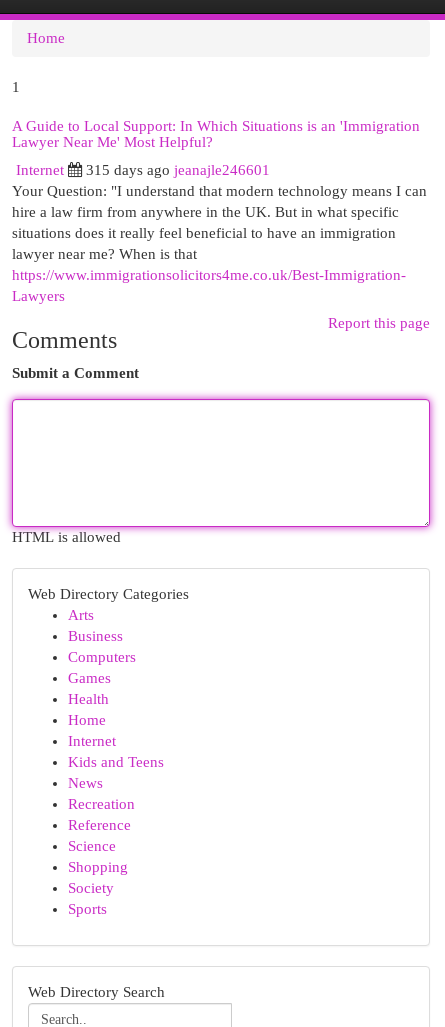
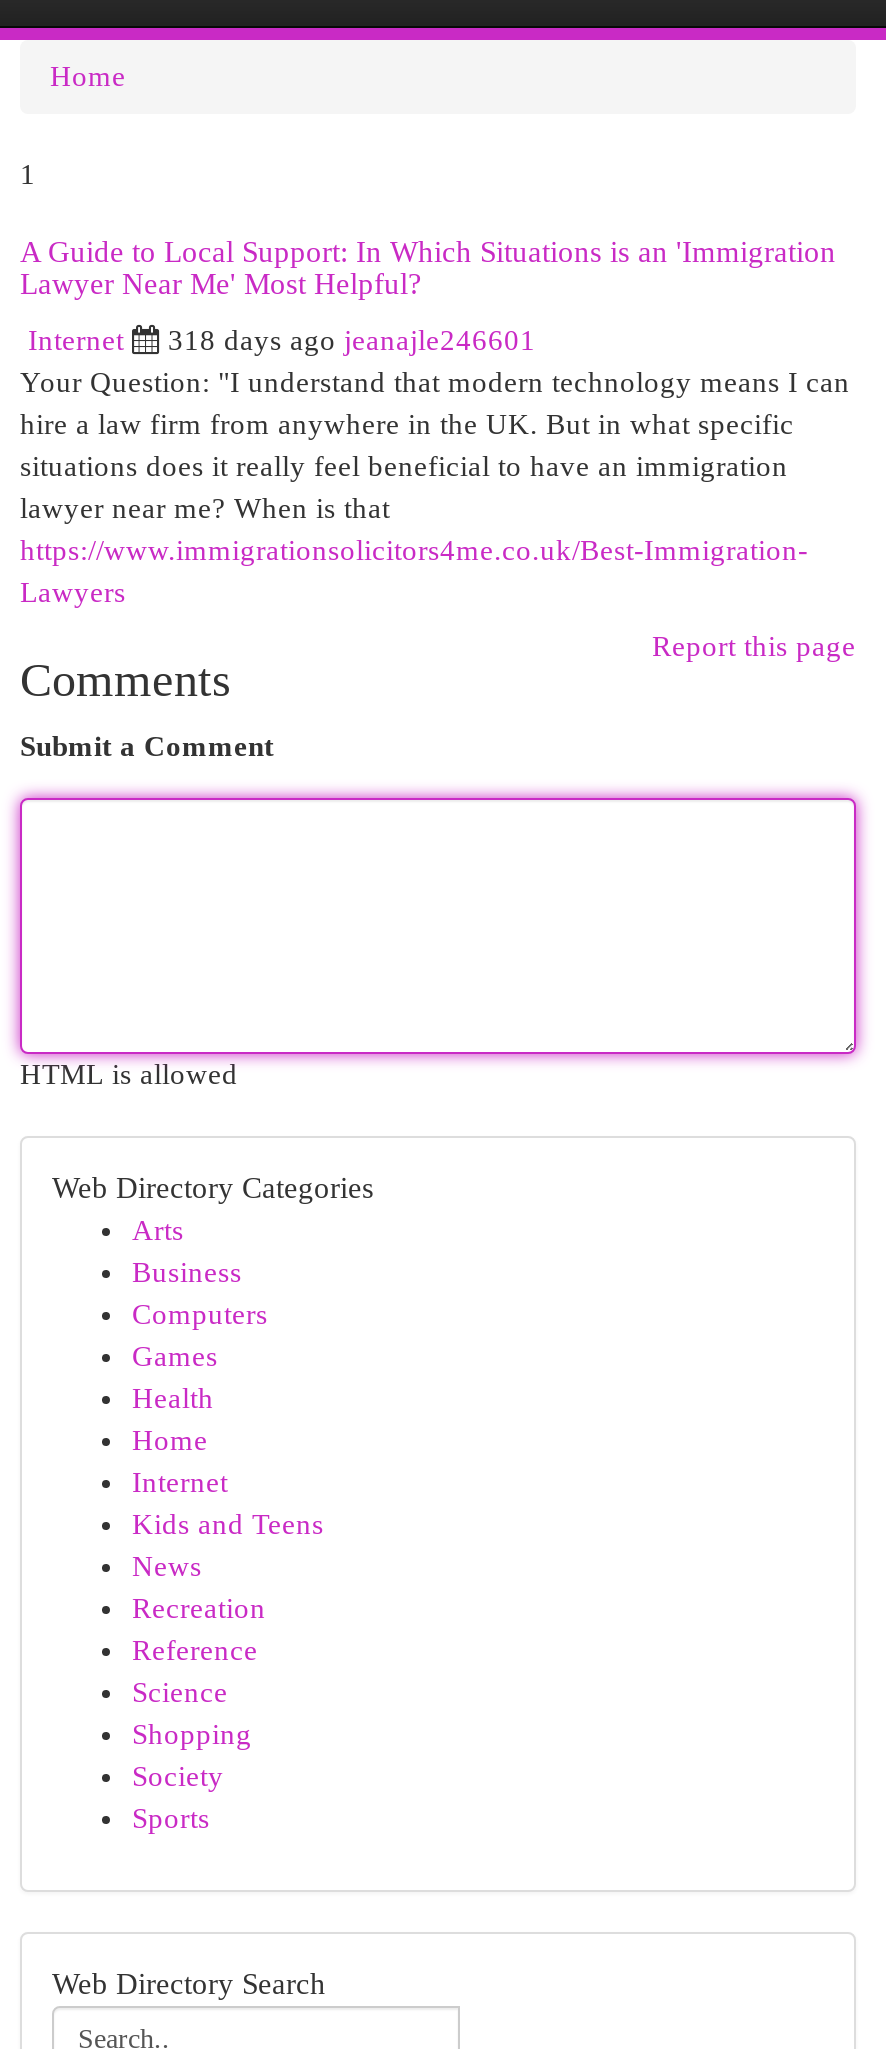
[86,162,270,178] 315 days ago jeanajle246601 -> [168,324,536,356] 318 days ago jeanajle246601

